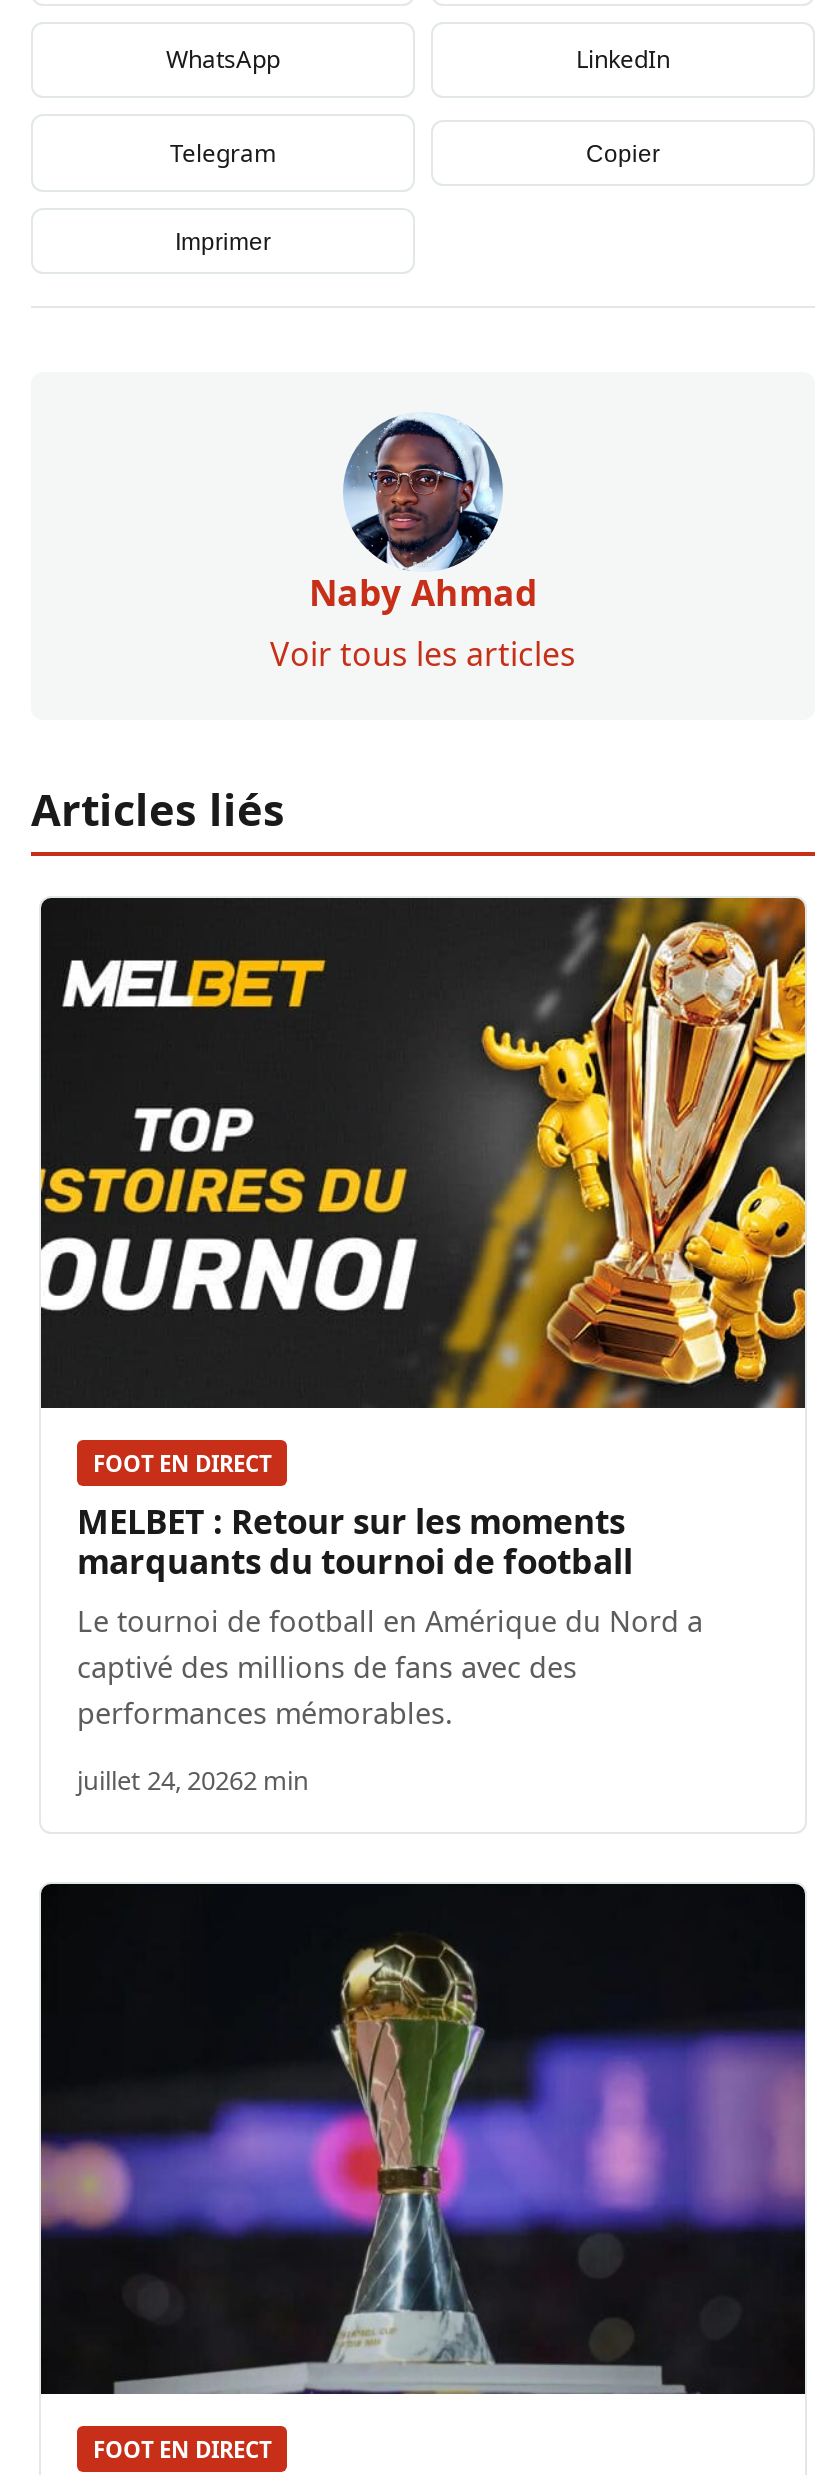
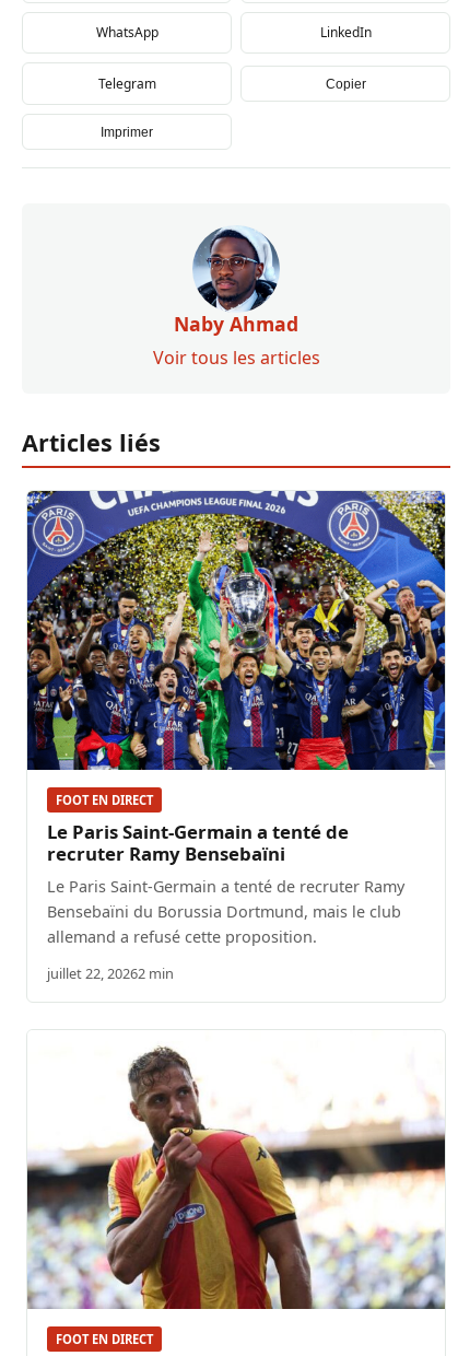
[39,896,807,1410] [image] -> [26,490,446,771] [image]
[77,1499,703,1733] MELBET : Retour sur les moments | marquants du tournoi de football | Le tournoi de football en Amérique du Nord a | captivé des millions de fans avec des | performances mémorables. -> [47,820,404,947] Le Paris Saint-Germain a tenté de | recruter Ramy Bensebaïni | Le Paris Saint-Germain a tenté de recruter Ramy | Bensebaïni du Borussia Dortmund, mais le club | allemand a refusé cette proposition.
[77,1763,309,1799] juillet 24, 20262 min -> [47,964,174,984] juillet 22, 20262 min
[39,1882,807,2396] [image] -> [26,1030,446,1310] [image]

